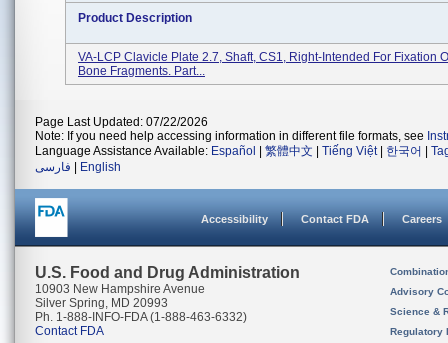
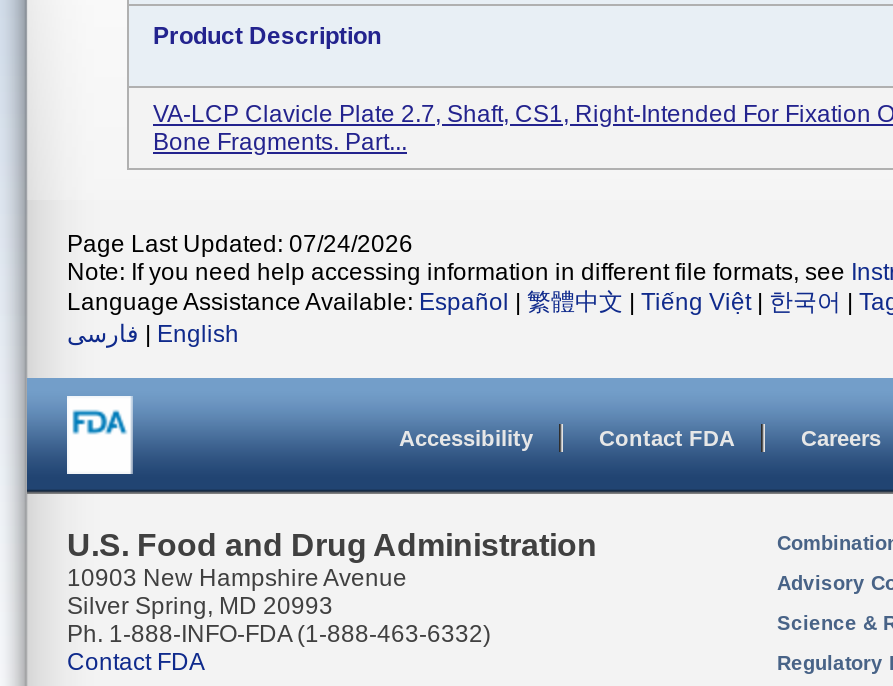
[35,115,208,129] Page Last Updated: 07/22/2026 -> [67,230,413,258] Page Last Updated: 07/24/2026

